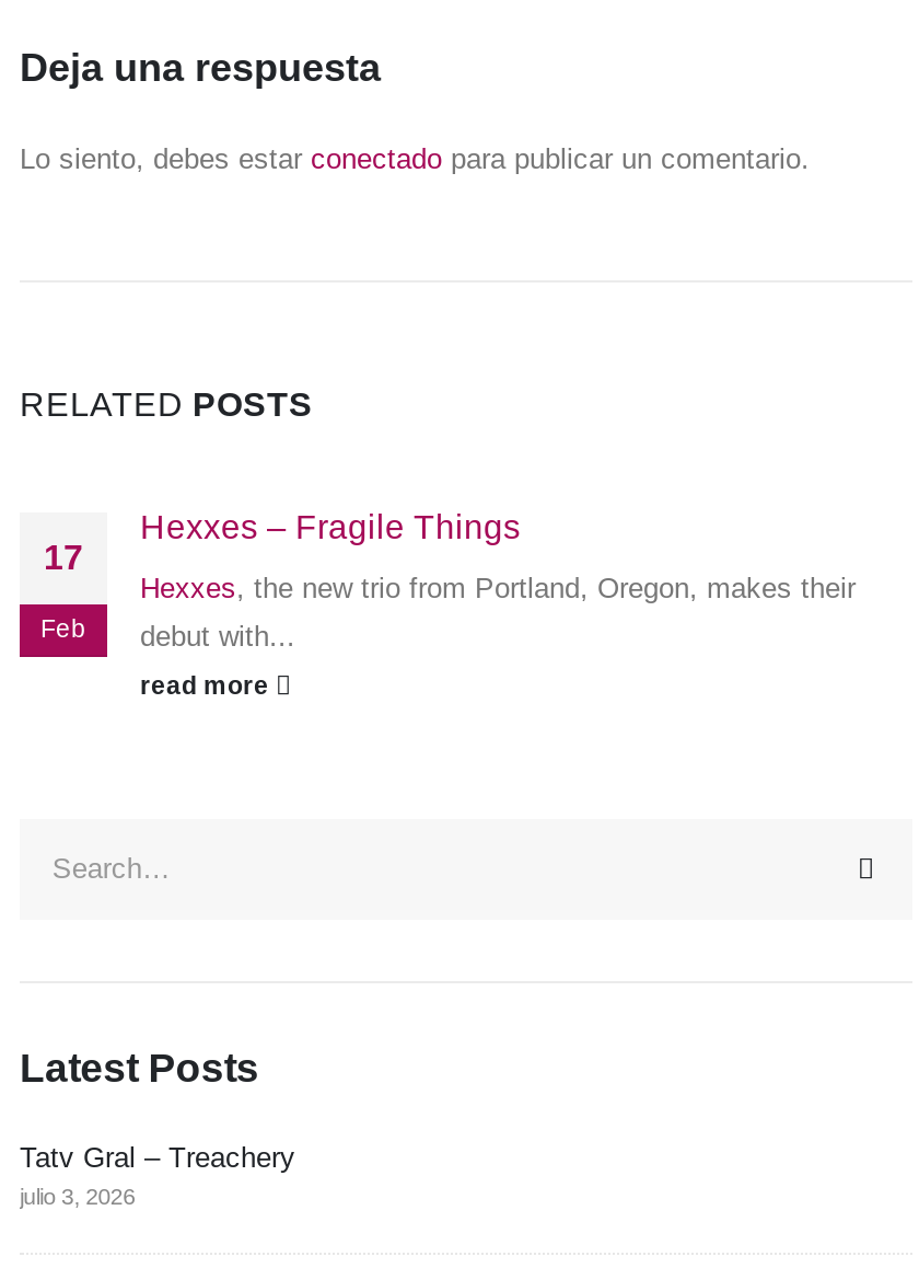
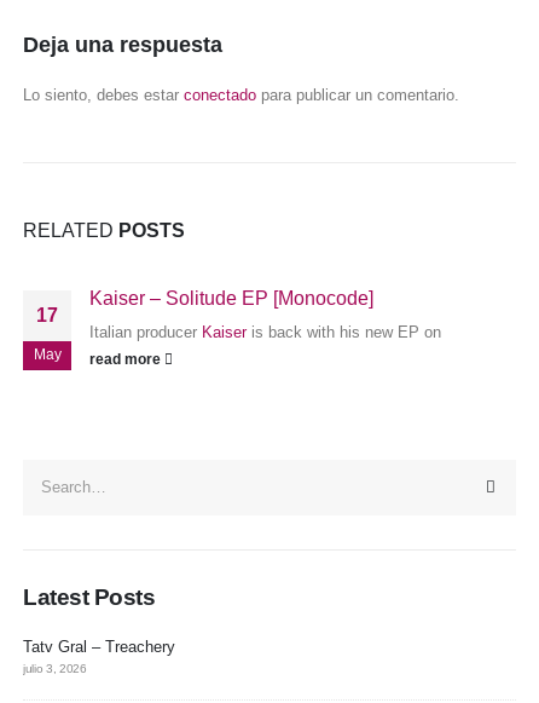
[140,507,856,652] Hexxes – Fragile Things | Hexxes, the new trio from Portland, Oregon, makes their | debut with... -> [89,288,441,341] Kaiser – Solitude EP [Monocode] | Italian producer Kaiser is back with his new EP on
[40,613,86,641] Feb -> [33,346,61,361] May
moved [140,669,276,698] -> [89,351,164,366]: read more

